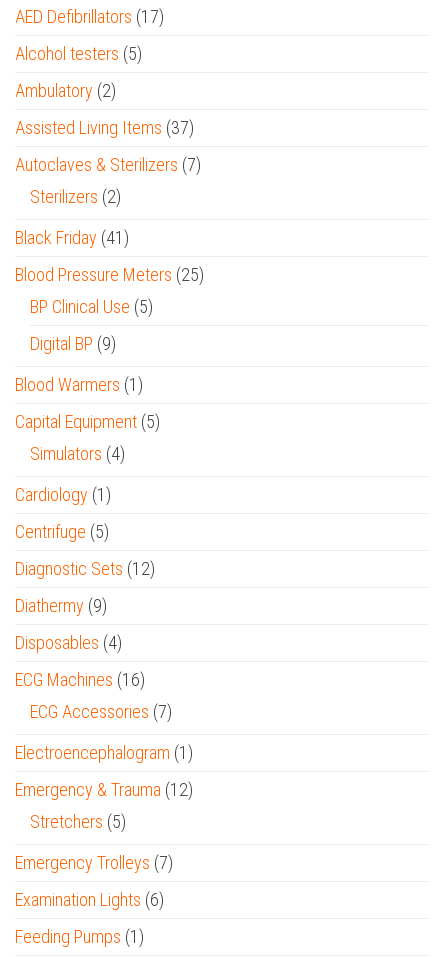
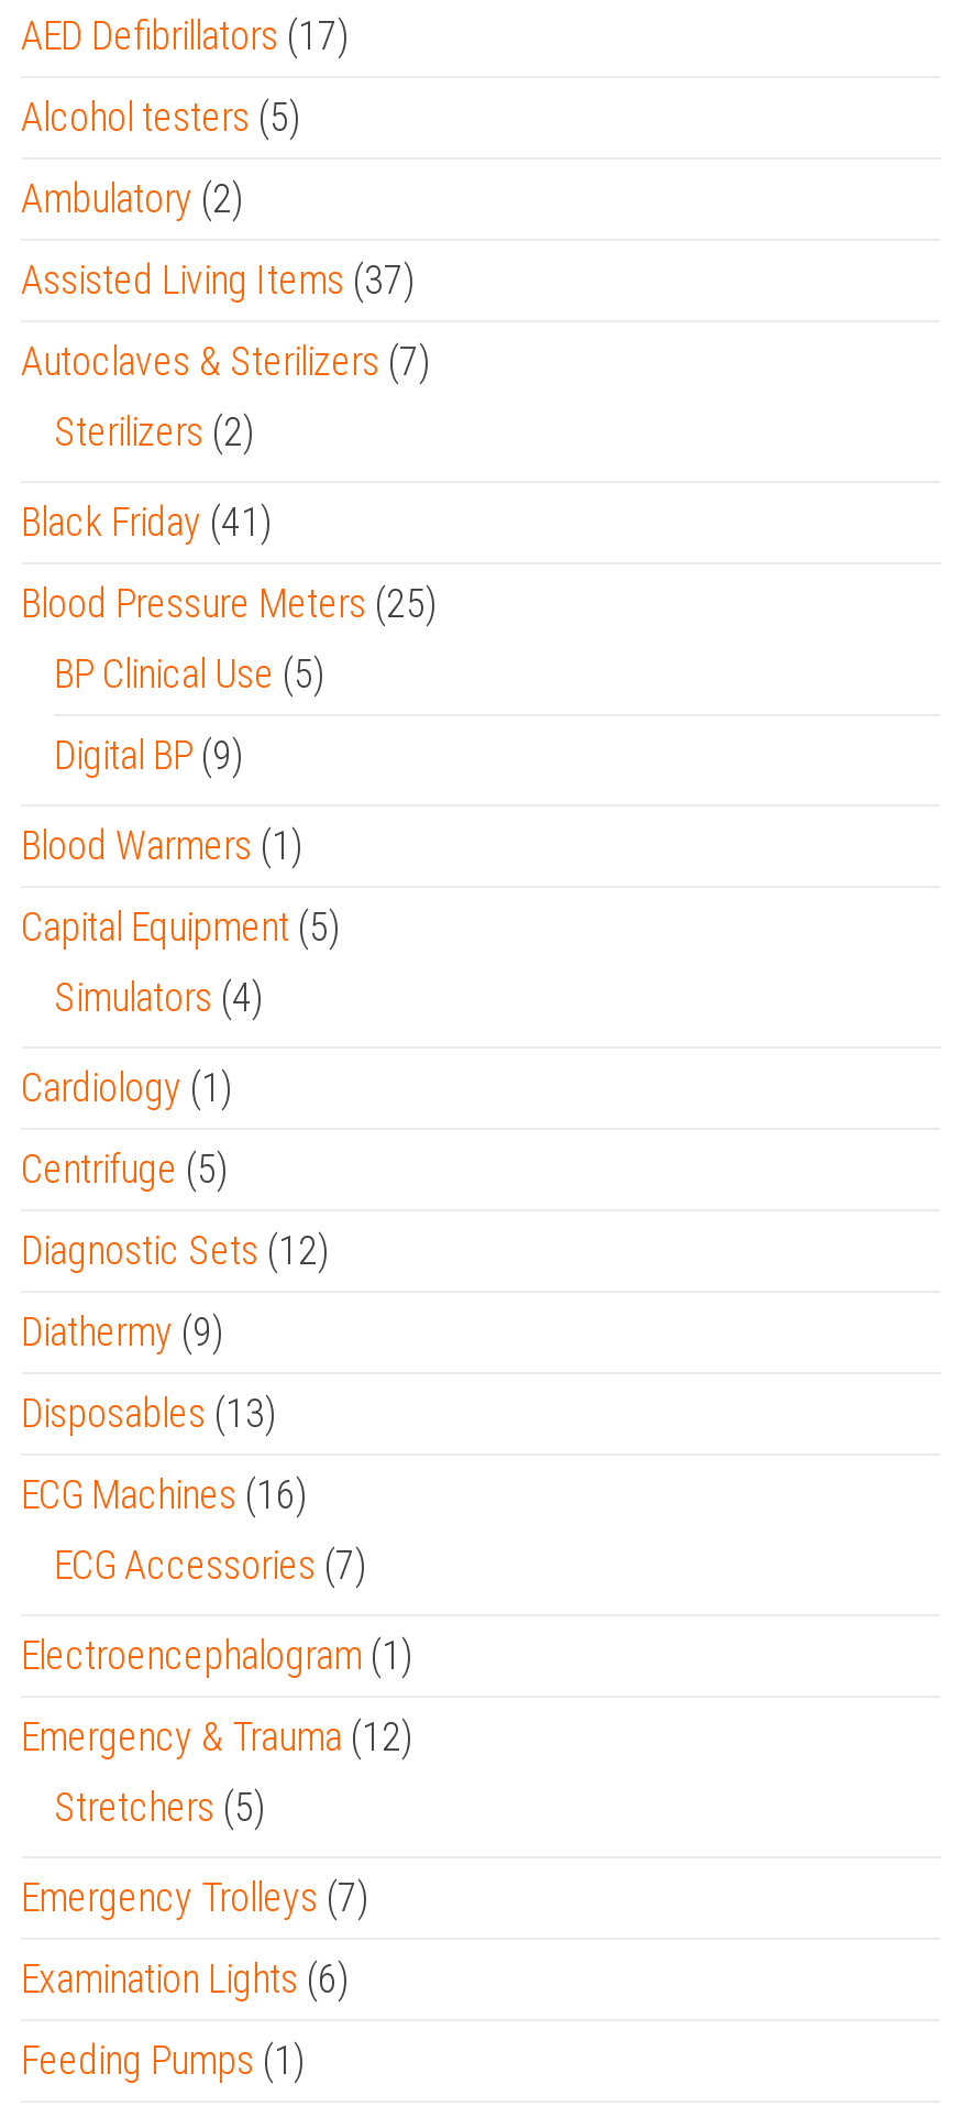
[15,632,122,653] Disposables (4) -> [21,1390,276,1436] Disposables (13)

